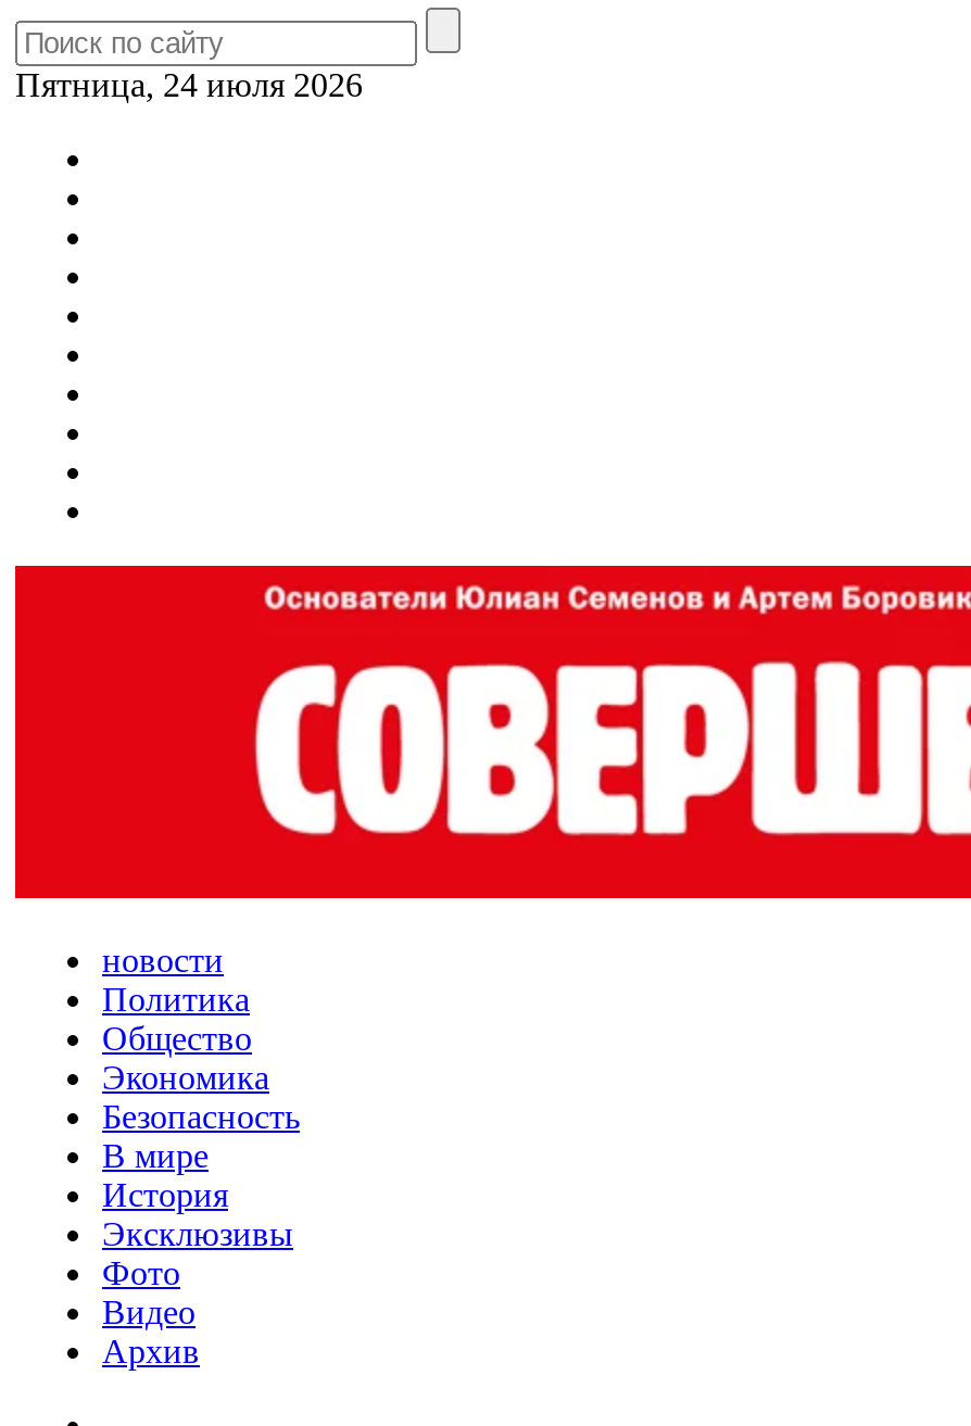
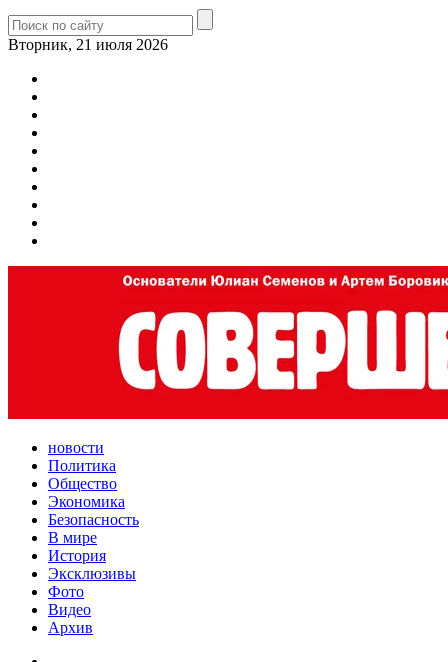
[15,66,363,103] Пятница, 24 июля 2026 -> [8,36,168,53] Вторник, 21 июля 2026

